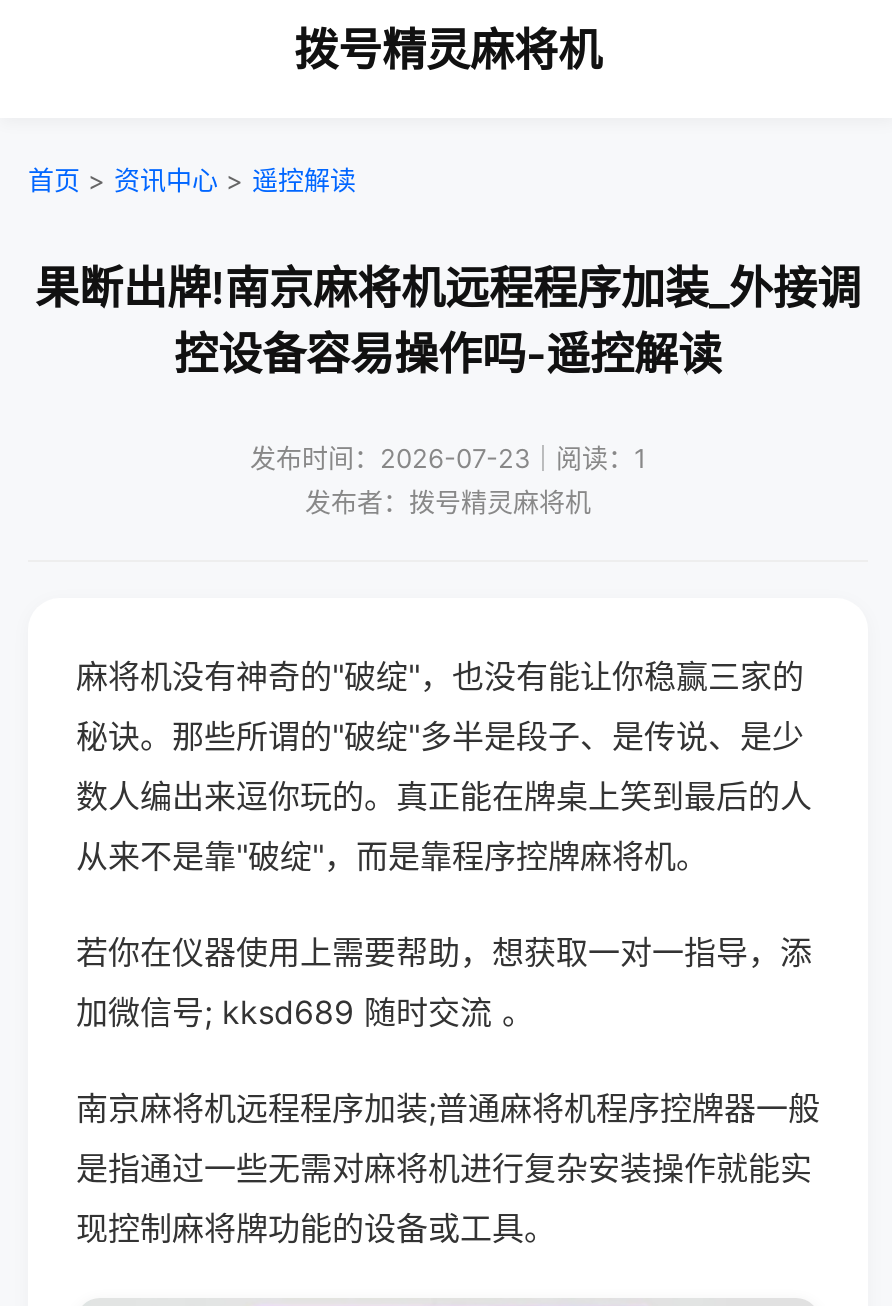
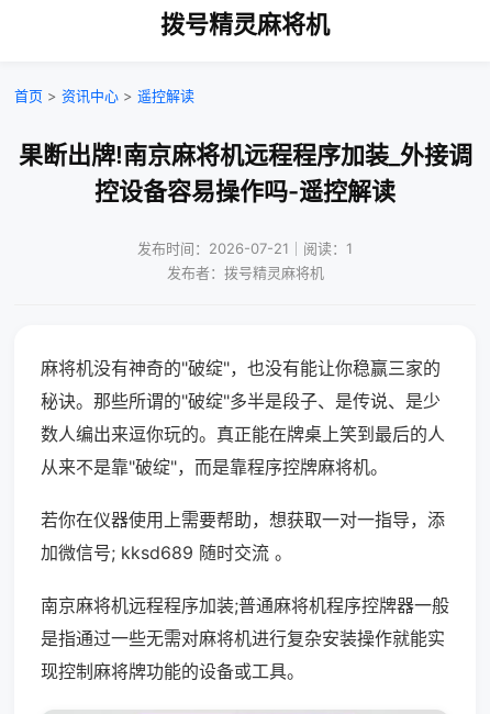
[250,442,646,474] 发布时间：2026-07-23｜阅读：1 -> [137,239,353,257] 发布时间：2026-07-21｜阅读：1

